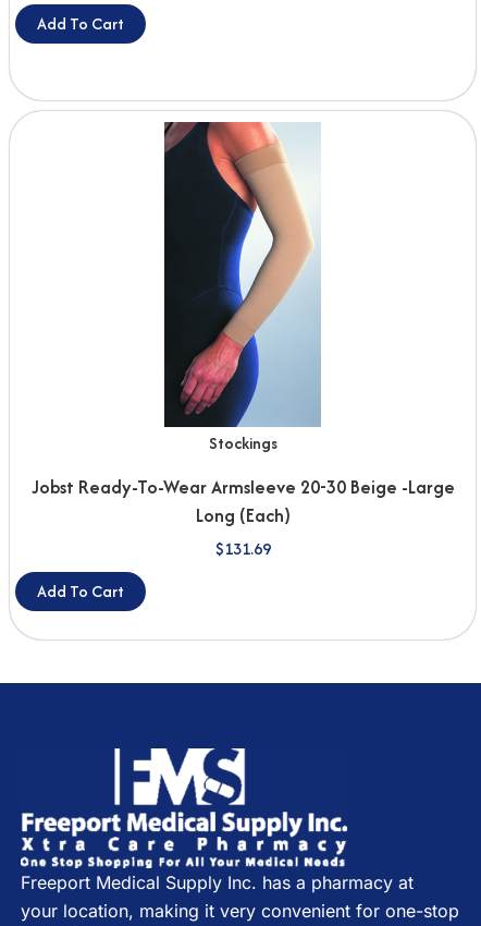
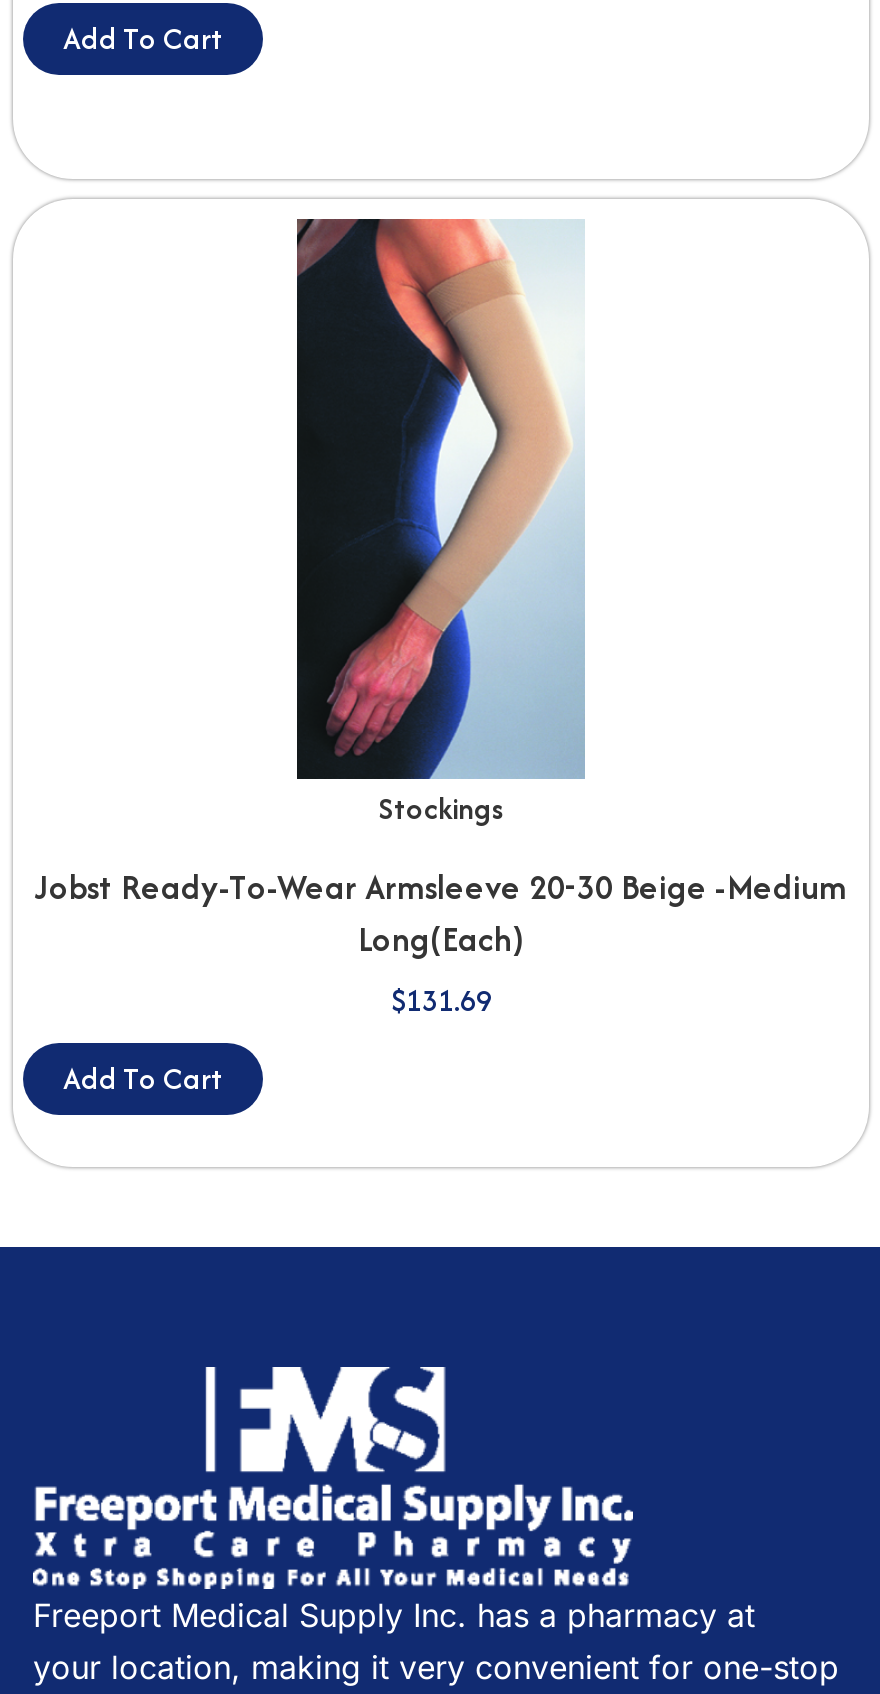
[31,473,454,528] Jobst Ready-To-Wear Armsleeve 20-30 Beige -Large | Long (Each) -> [35,862,847,962] Jobst Ready-To-Wear Armsleeve 20-30 Beige -Medium | Long(Each)

